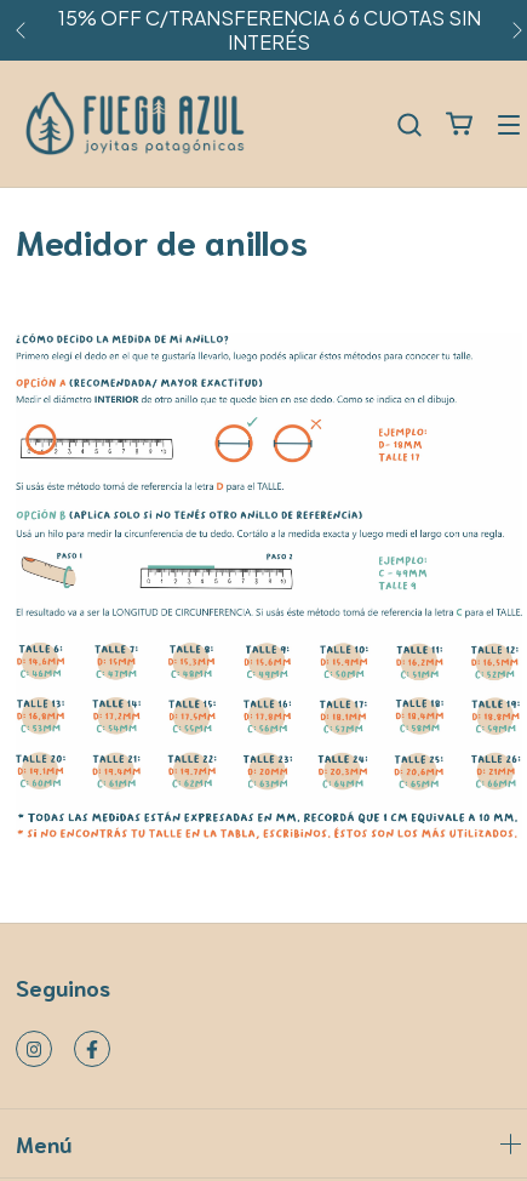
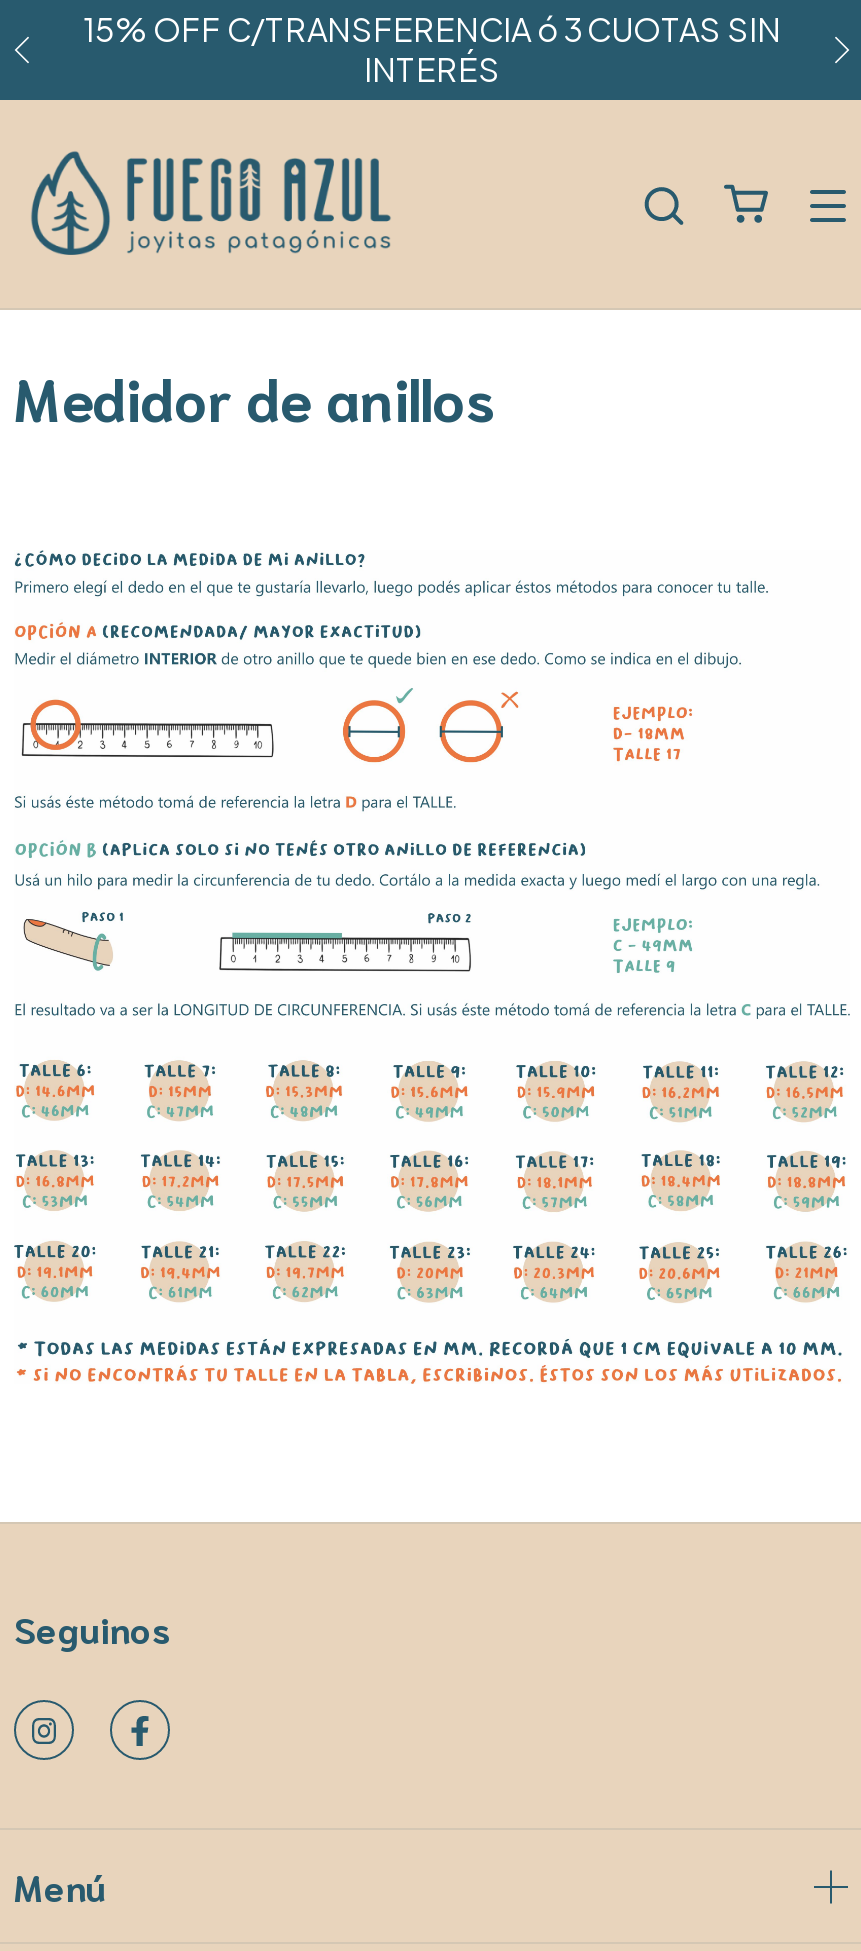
[58,5,480,30] 15% OFF C/TRANSFERENCIA ó 6 CUOTAS SIN -> [83,8,781,50] 15% OFF C/TRANSFERENCIA ó 3 CUOTAS SIN

